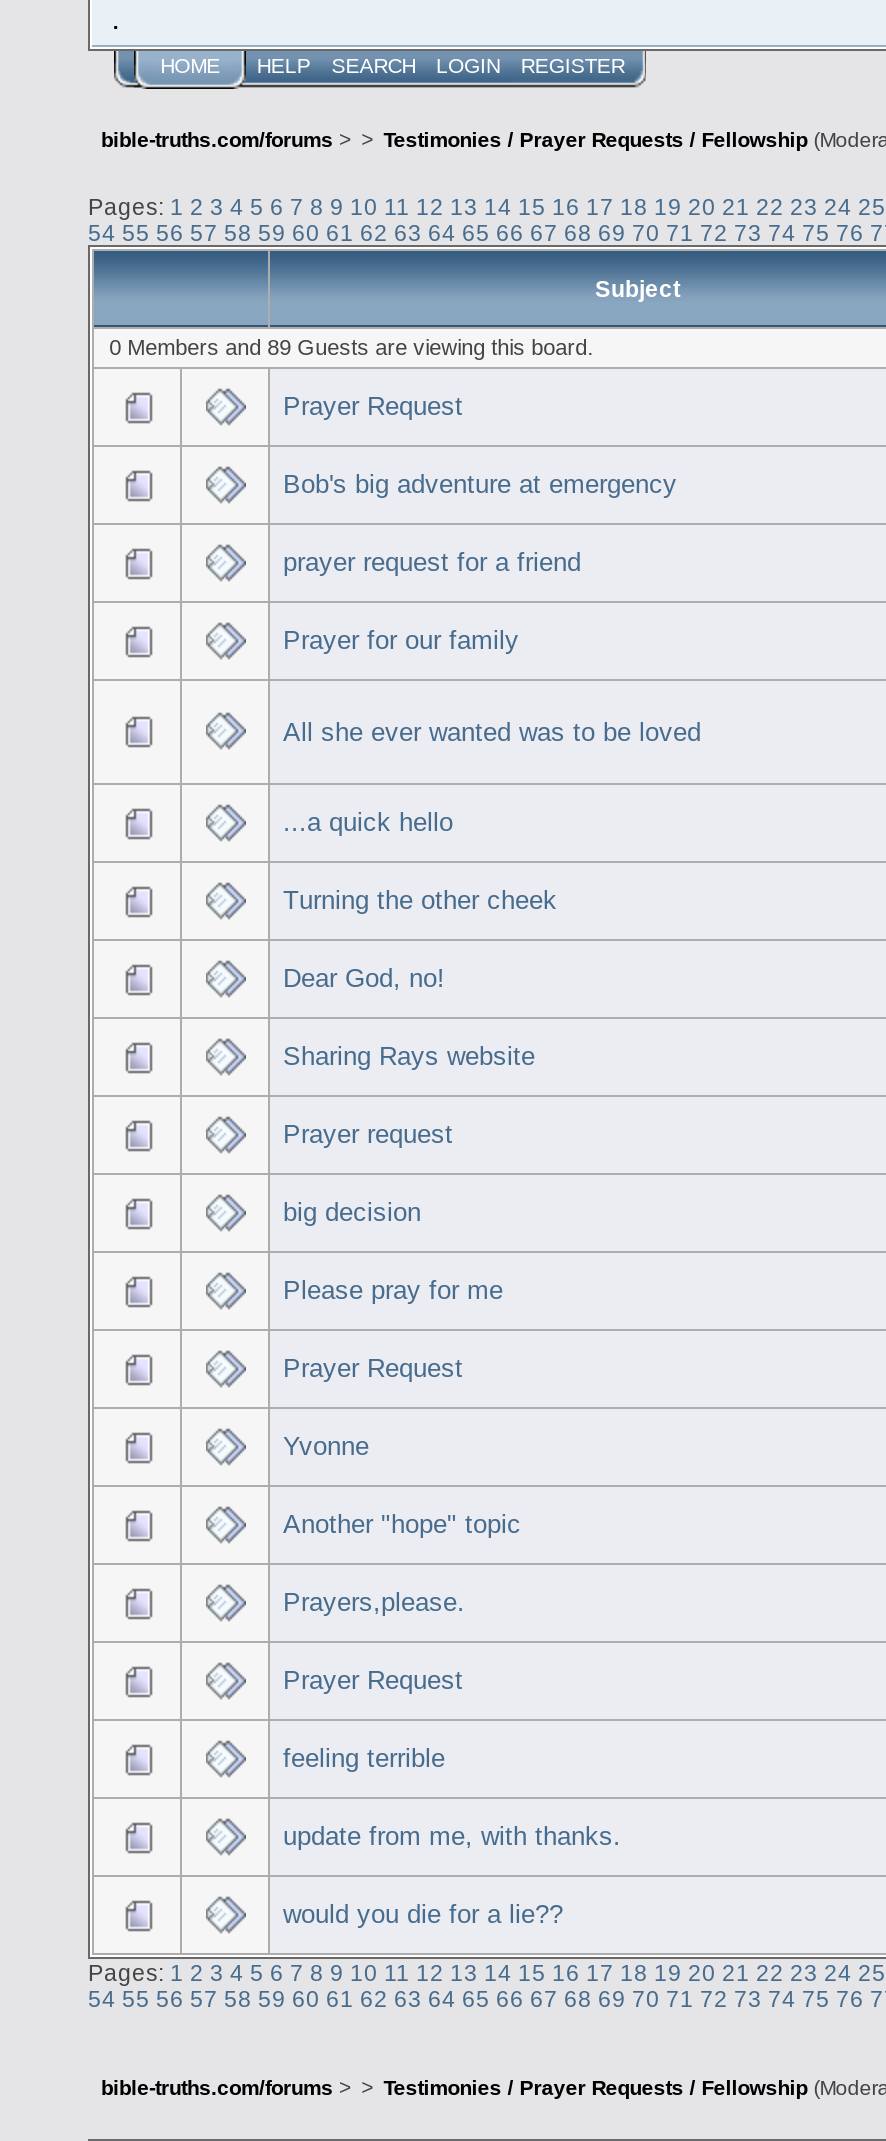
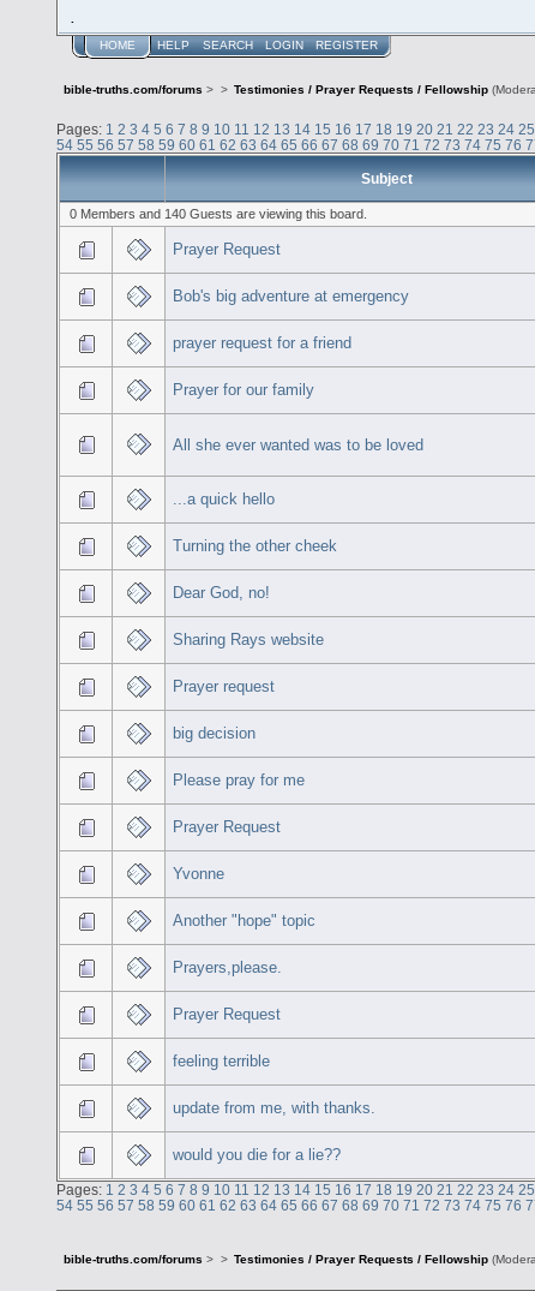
[109,335,593,359] 0 Members and 89 Guests are viewing this board. -> [69,206,367,221] 0 Members and 140 Guests are viewing this board.

